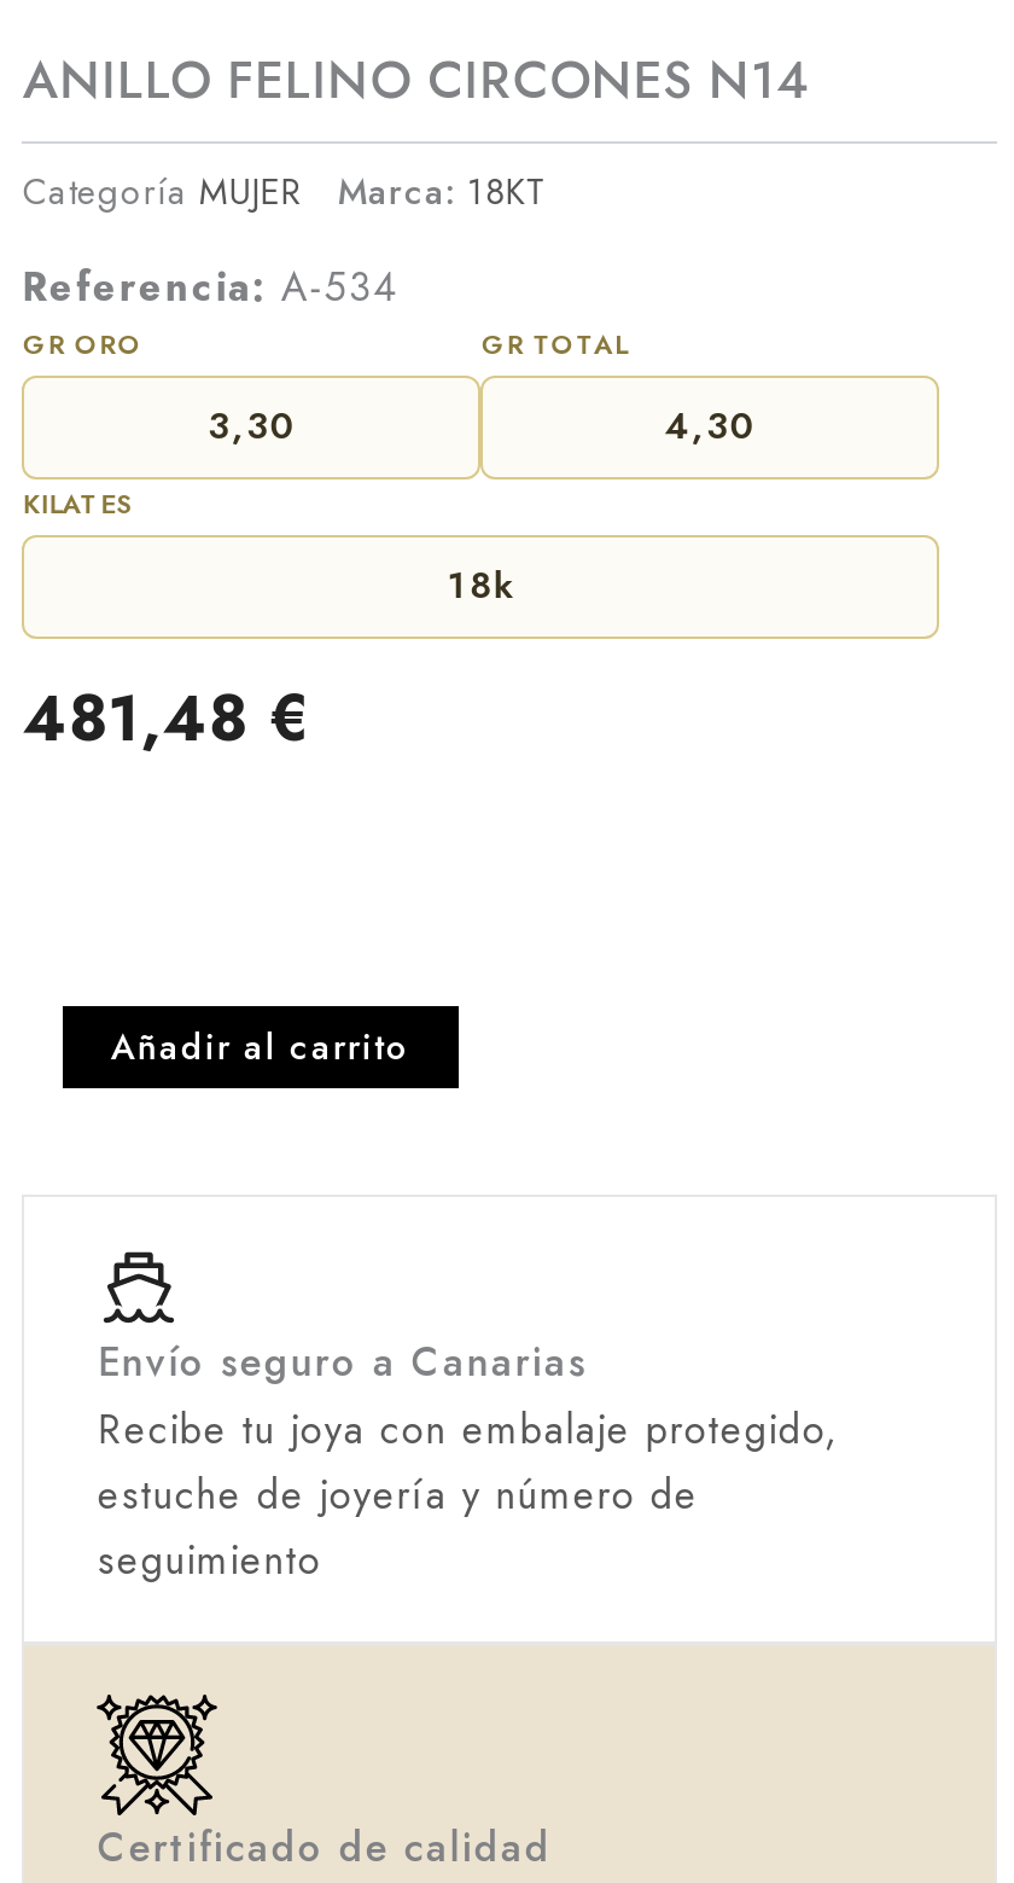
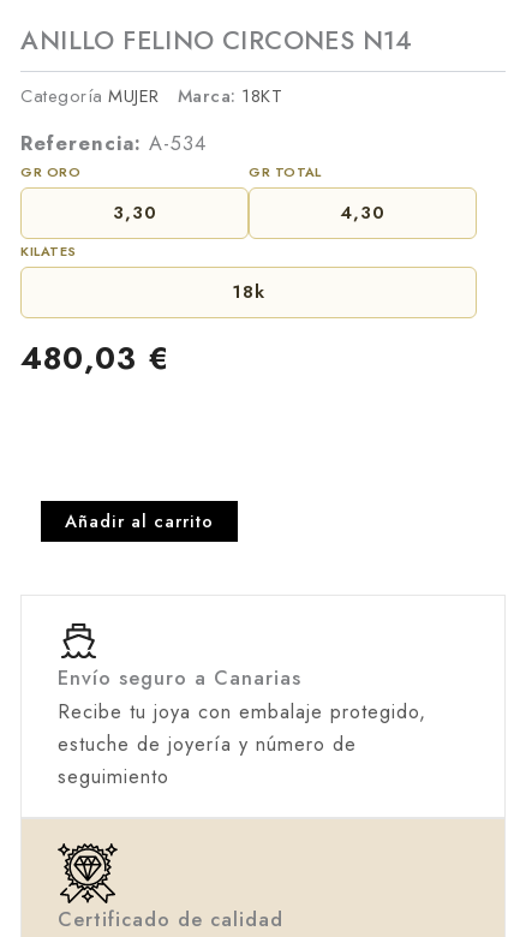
[23,672,312,764] 481,48 € -> [21,335,170,381] 480,03 €

